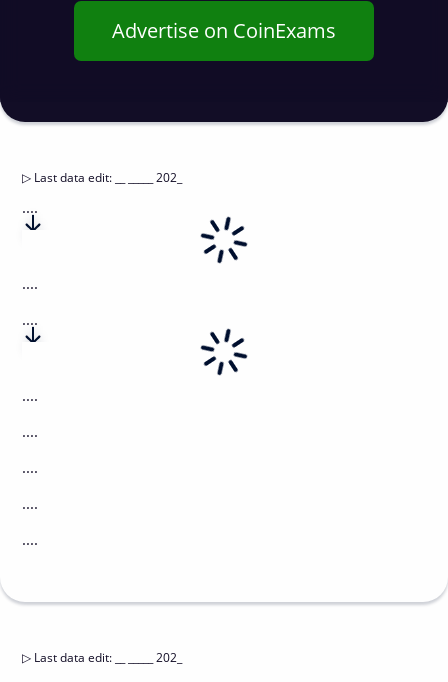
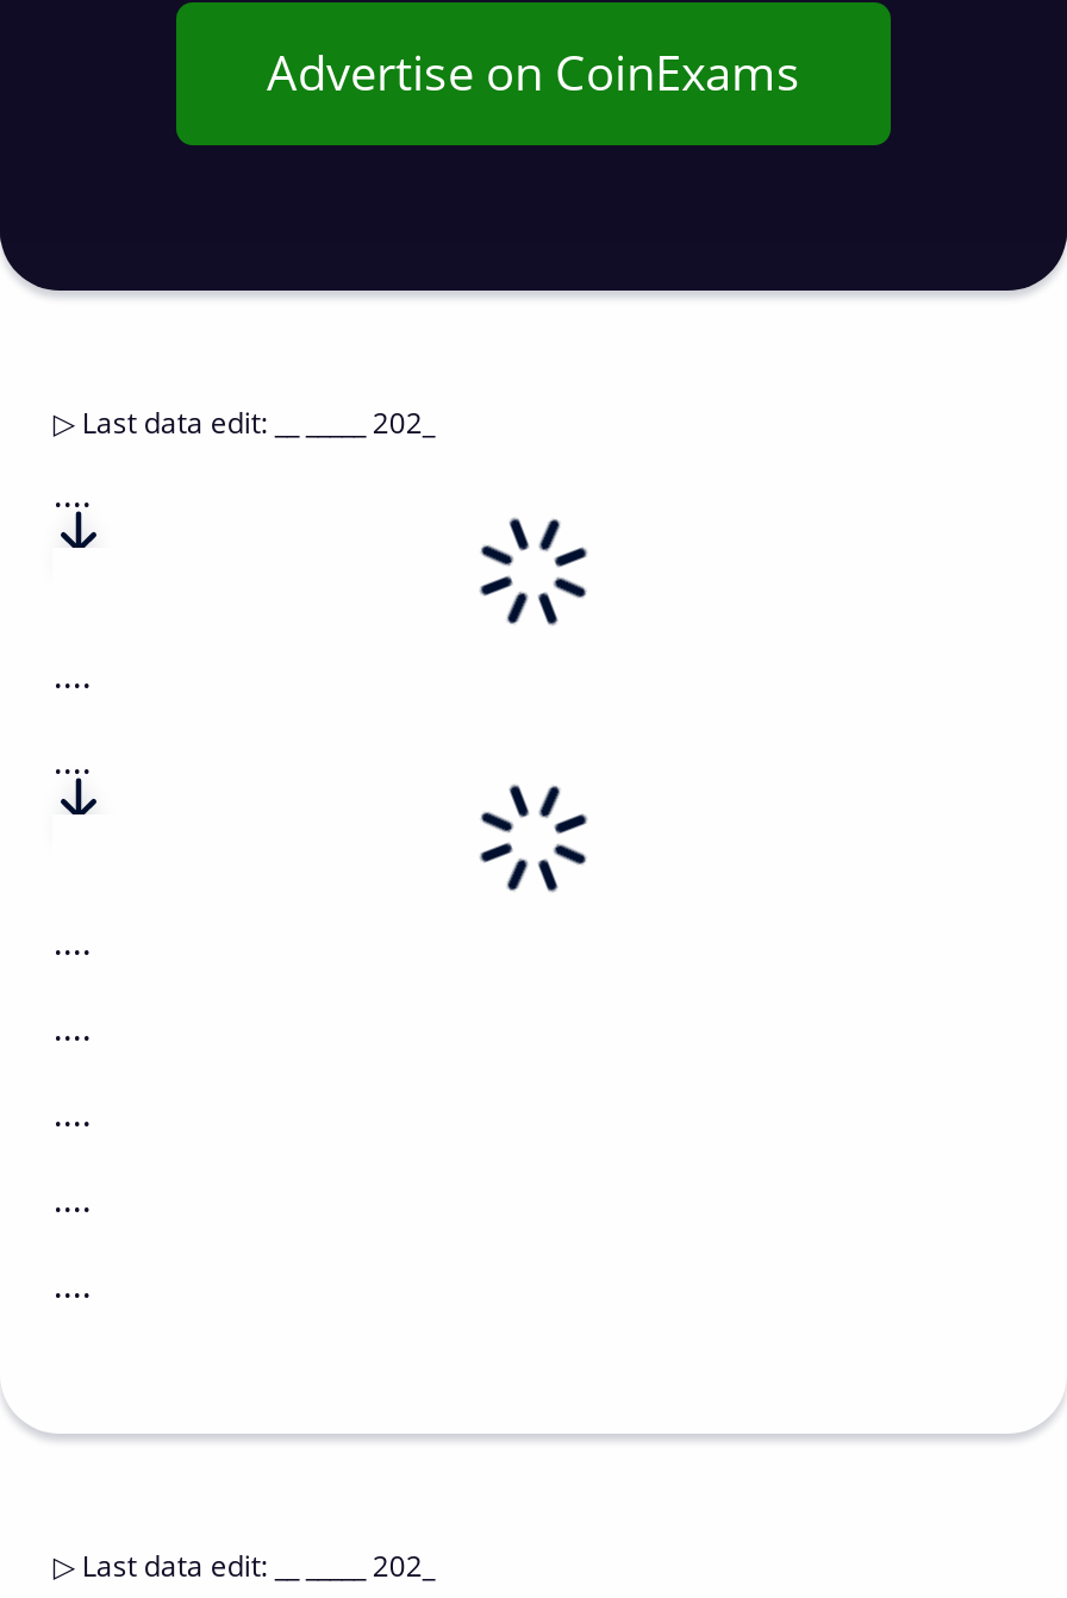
[200,216,248,264] [image] -> [479,517,588,626] [image]
[200,328,248,376] [image] -> [479,784,588,893] [image]

